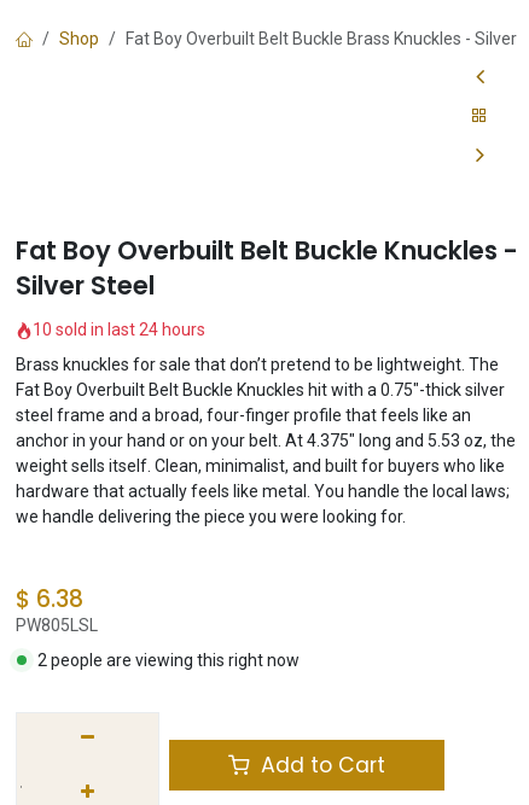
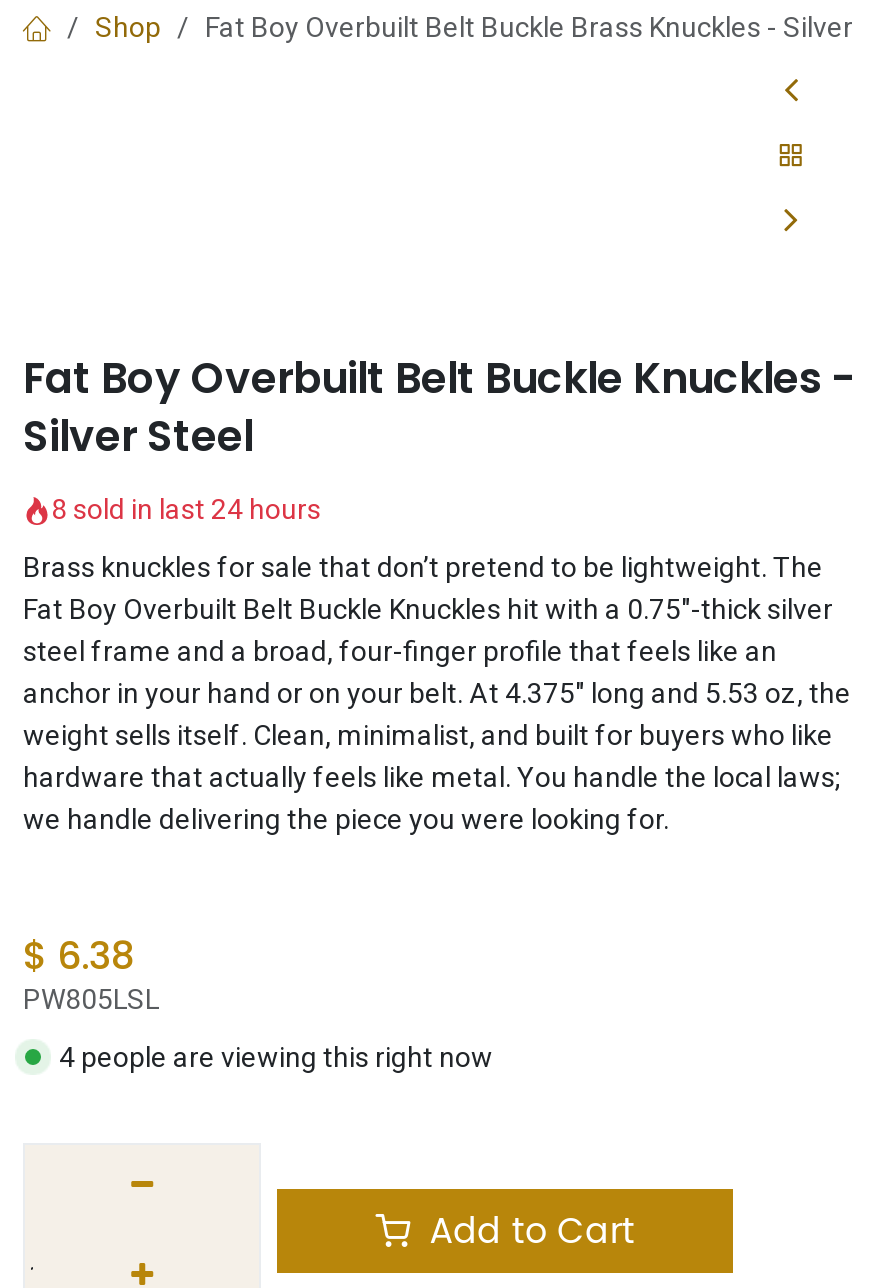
[33,320,205,339] 10 sold in last 24 hours -> [51,494,321,526] 8 sold in last 24 hours
[37,651,300,670] 2 people are viewing this right now -> [59,1041,493,1073] 4 people are viewing this right now

